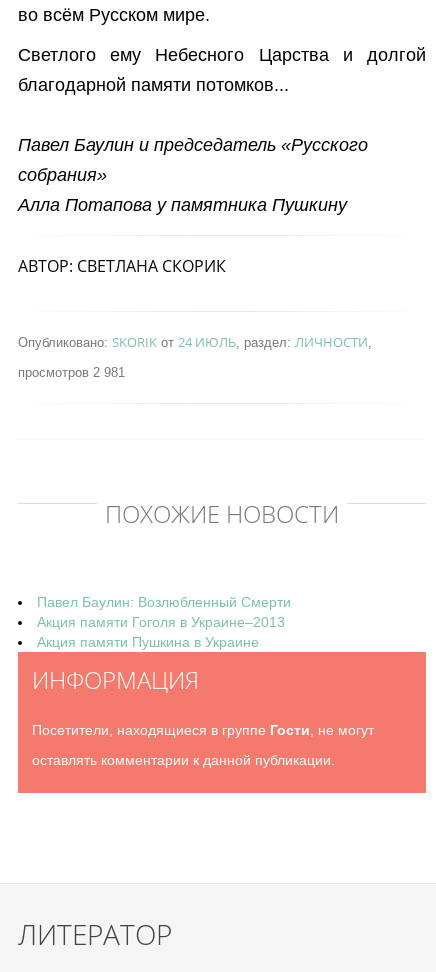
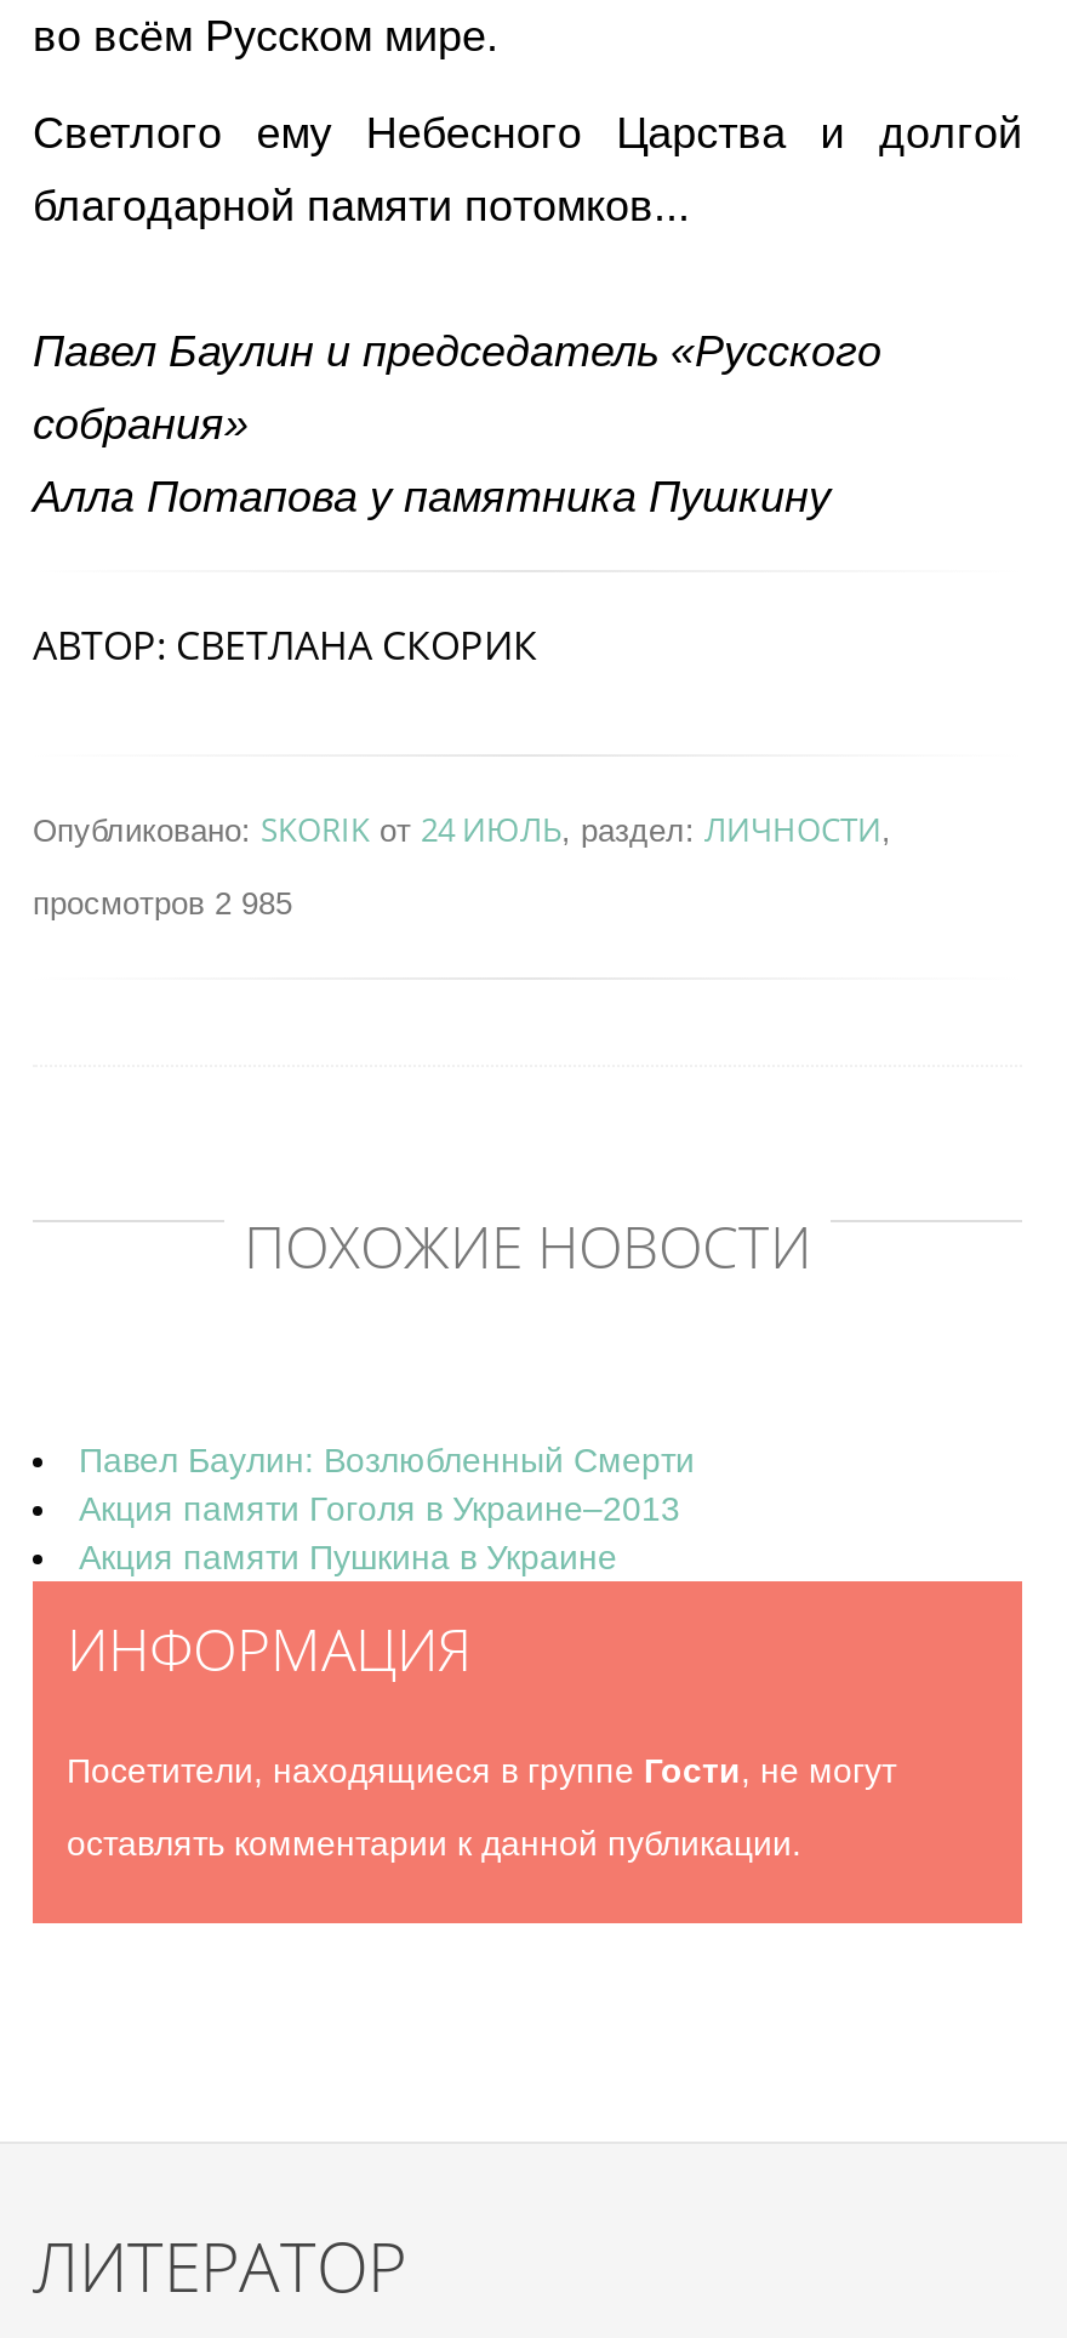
[18,365,125,380] просмотров 2 981 -> [33,885,292,922] просмотров 2 985

